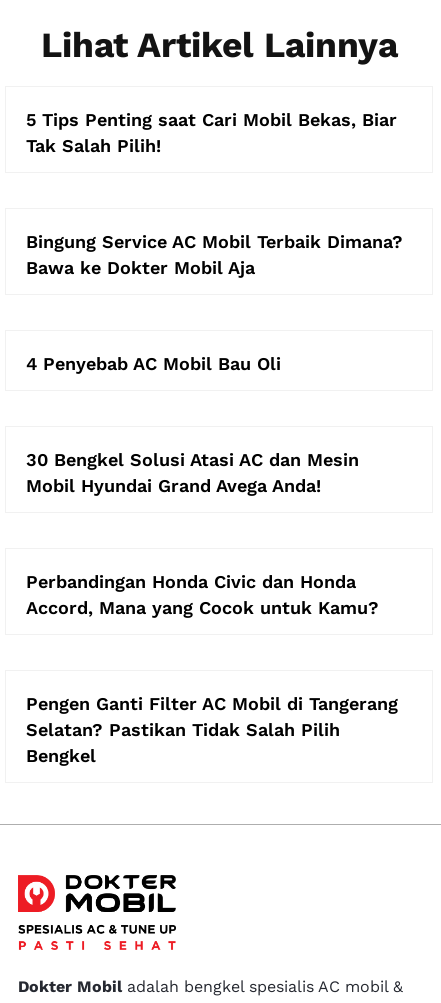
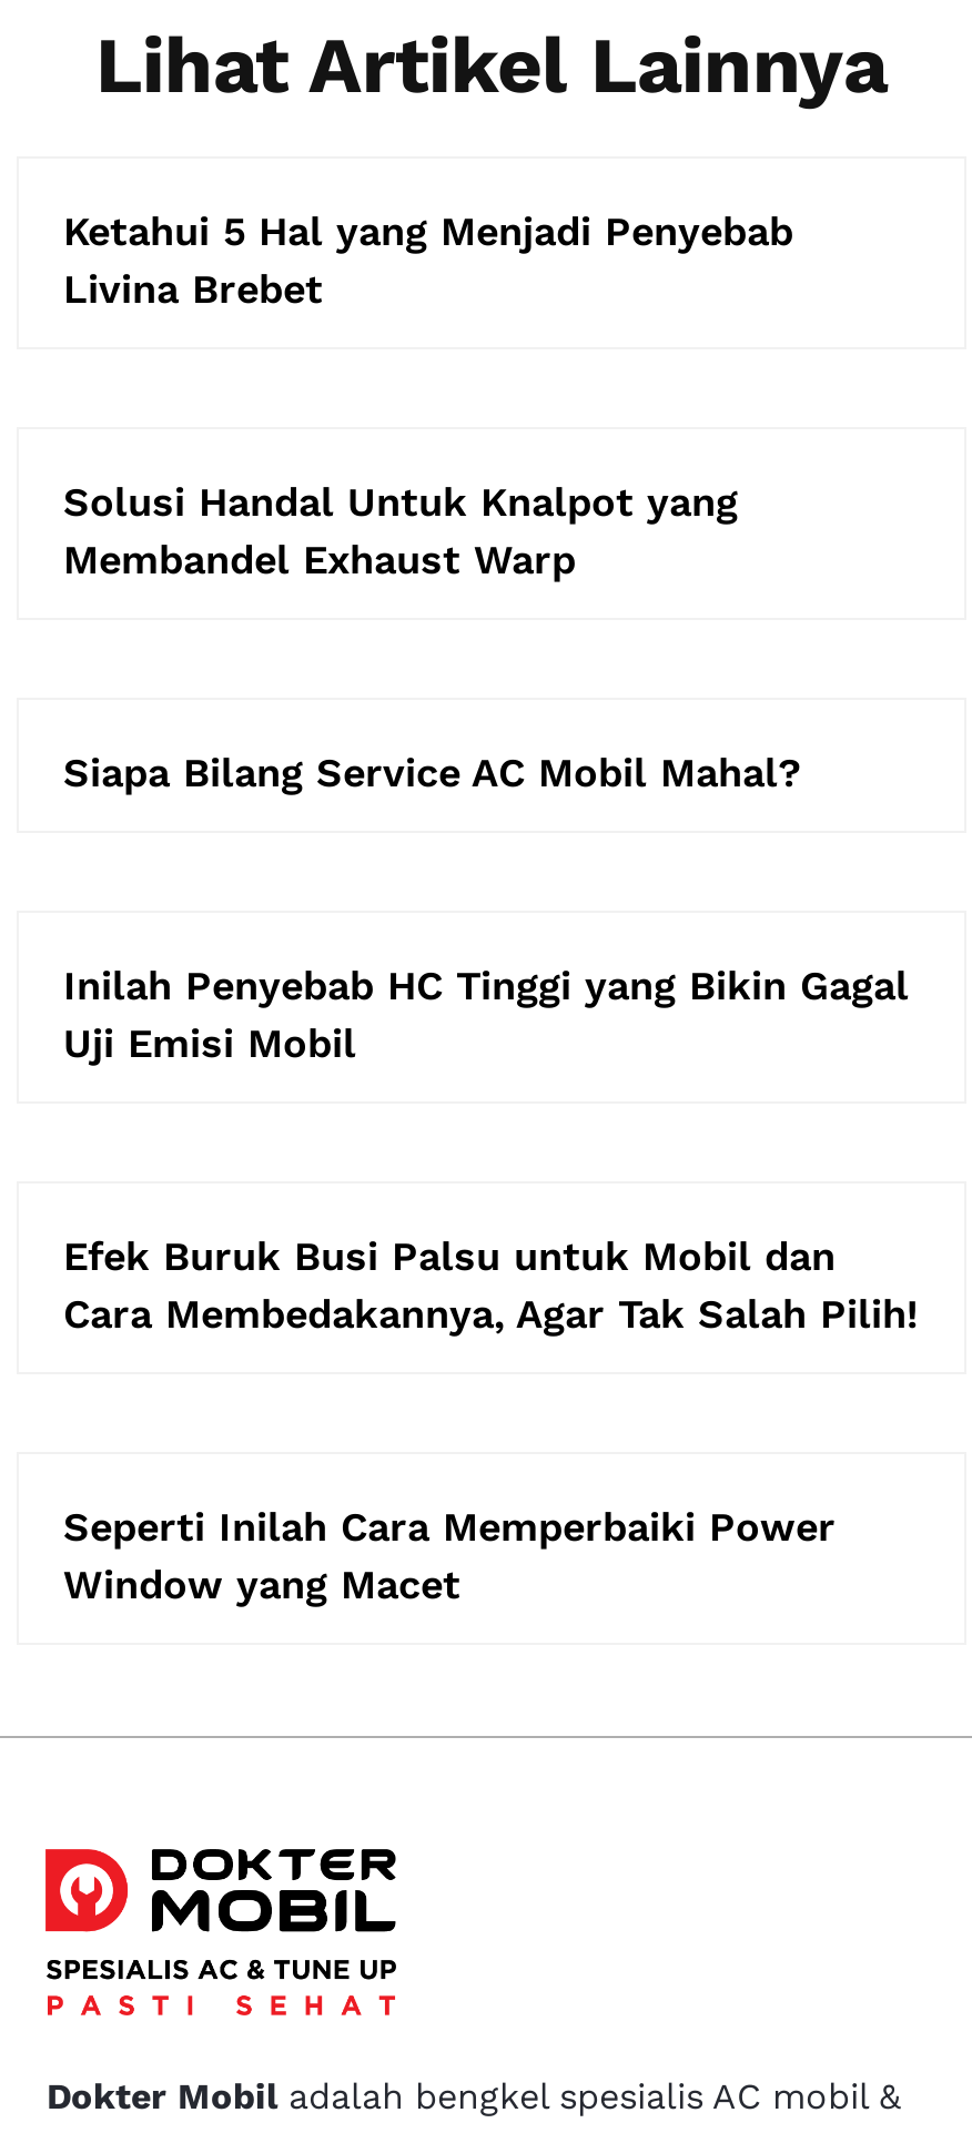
[26,109,397,156] 5 Tips Penting saat Cari Mobil Bekas, Biar | Tak Salah Pilih! -> [63,208,793,312] Ketahui 5 Hal yang Menjadi Penyebab | Livina Brebet
[26,231,403,278] Bingung Service AC Mobil Terbaik Dimana? | Bawa ke Dokter Mobil Aja -> [63,479,738,583] Solusi Handal Untuk Knalpot yang | Membandel Exhaust Warp
[26,353,281,374] 4 Penyebab AC Mobil Bau Oli -> [63,749,802,796] Siapa Bilang Service AC Mobil Mahal?
[26,449,359,496] 30 Bengkel Solusi Atasi AC dan Mesin | Mobil Hyundai Grand Avega Anda! -> [63,962,909,1066] Inilah Penyebab HC Tinggi yang Bikin Gagal | Uji Emisi Mobil
[26,571,379,618] Perbandingan Honda Civic dan Honda | Accord, Mana yang Cocok untuk Kamu? -> [63,1233,918,1337] Efek Buruk Busi Palsu untuk Mobil dan | Cara Membedakannya, Agar Tak Salah Pilih!
[26,693,398,766] Pengen Ganti Filter AC Mobil di Tangerang | Selatan? Pastikan Tidak Salah Pilih | Bengkel -> [63,1503,836,1608] Seperti Inilah Cara Memperbaiki Power | Window yang Macet

